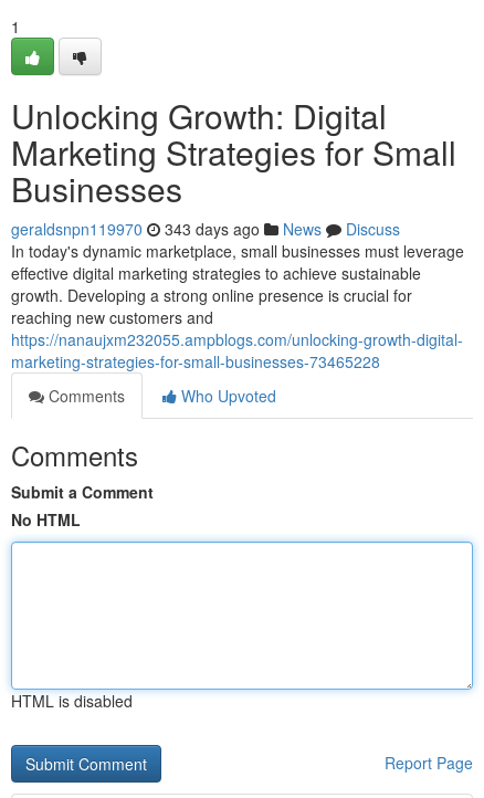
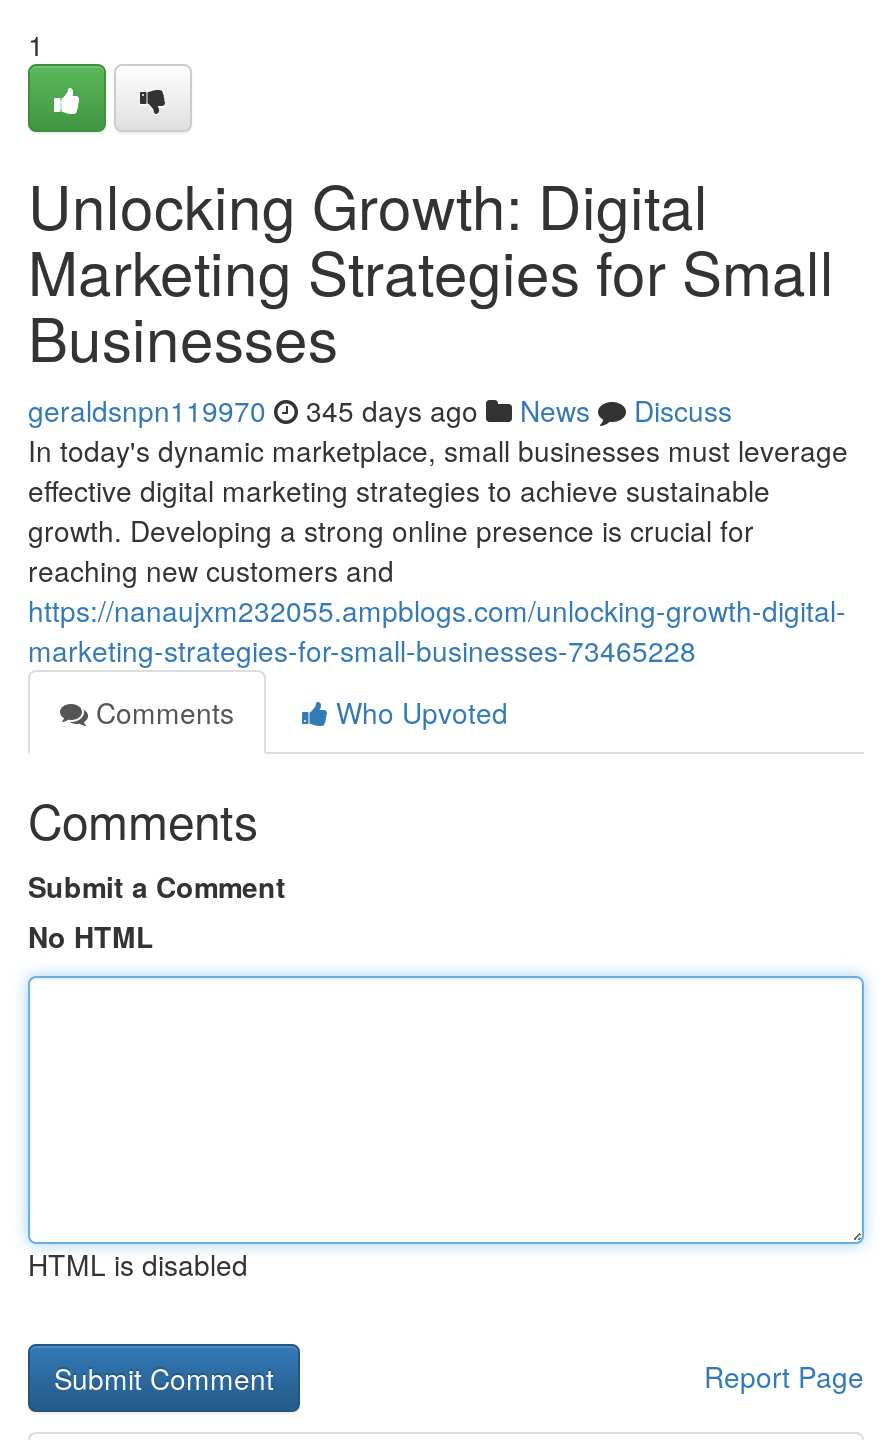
[11,218,400,240] geraldsnpn119970 343 days ago News Discuss -> [28,390,732,430] geraldsnpn119970 345 days ago News Discuss

